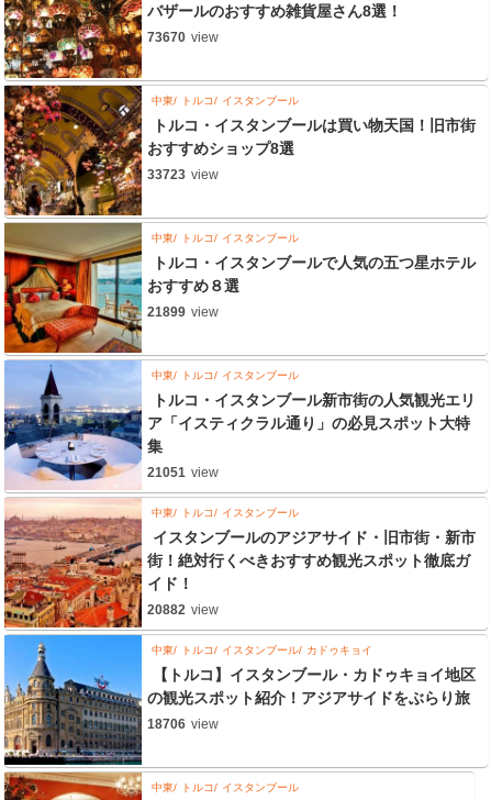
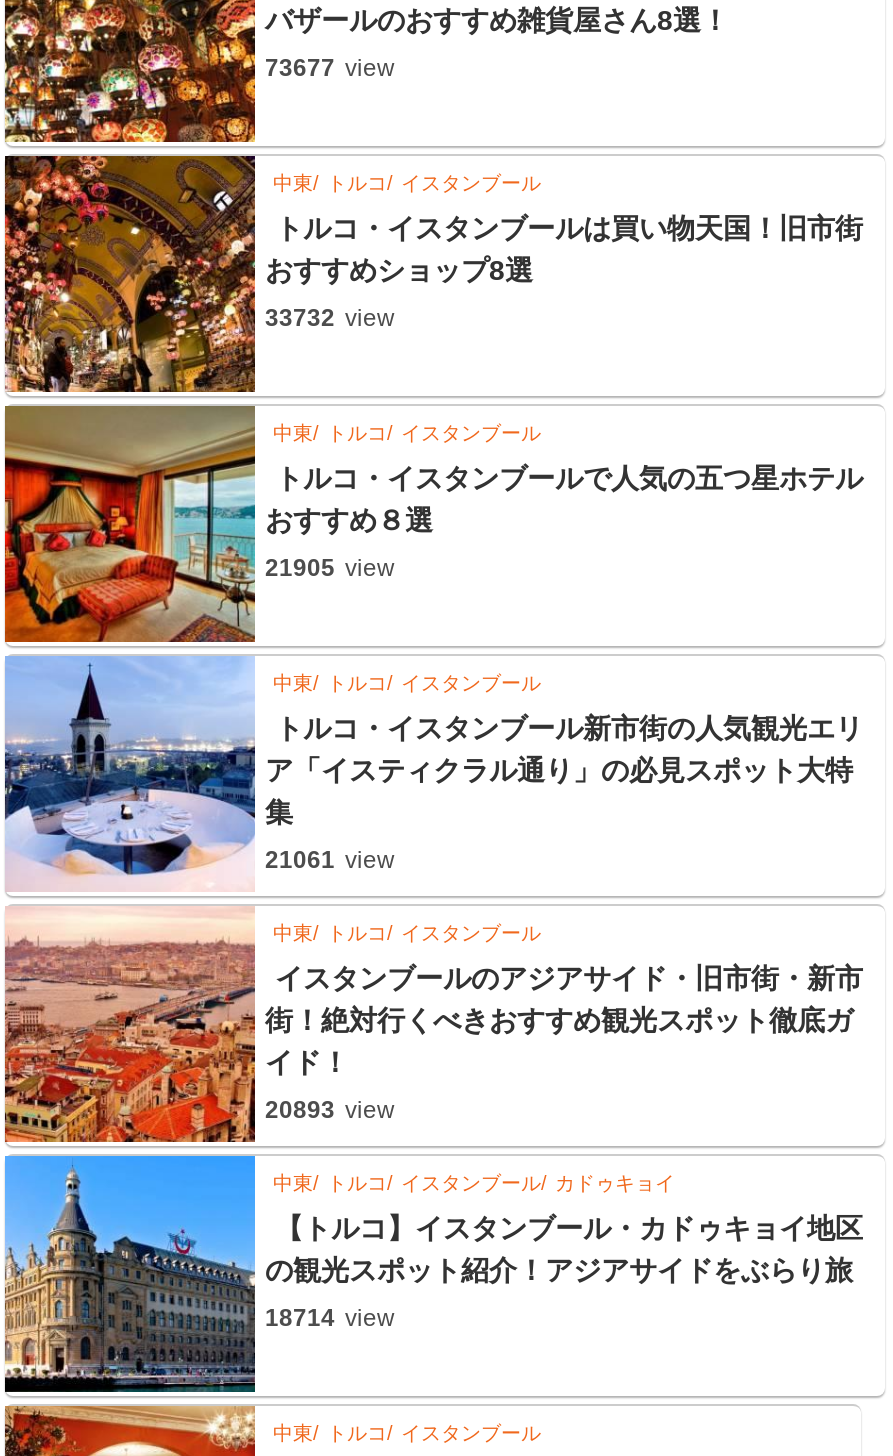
[147,30,219,45] 73670 view -> [265,55,395,83] 73677 view
[147,167,219,183] 33723 view -> [265,305,395,333] 33732 view
[147,305,219,320] 21899 view -> [265,555,395,583] 21905 view
[147,465,219,481] 21051 view -> [265,847,395,875] 21061 view
[147,603,219,618] 20882 view -> [265,1097,395,1125] 20893 view
[147,717,219,732] 18706 view -> [265,1305,395,1333] 18714 view

